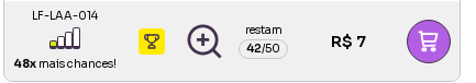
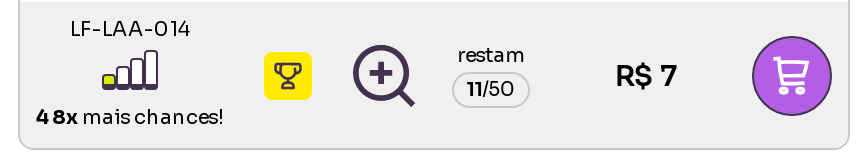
[246,41,280,55] 42/50 -> [466,75,516,101] 11/50

